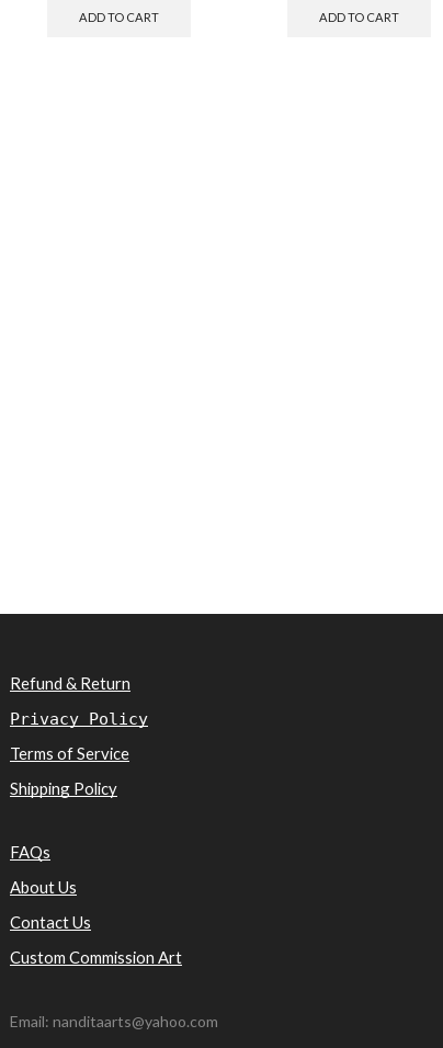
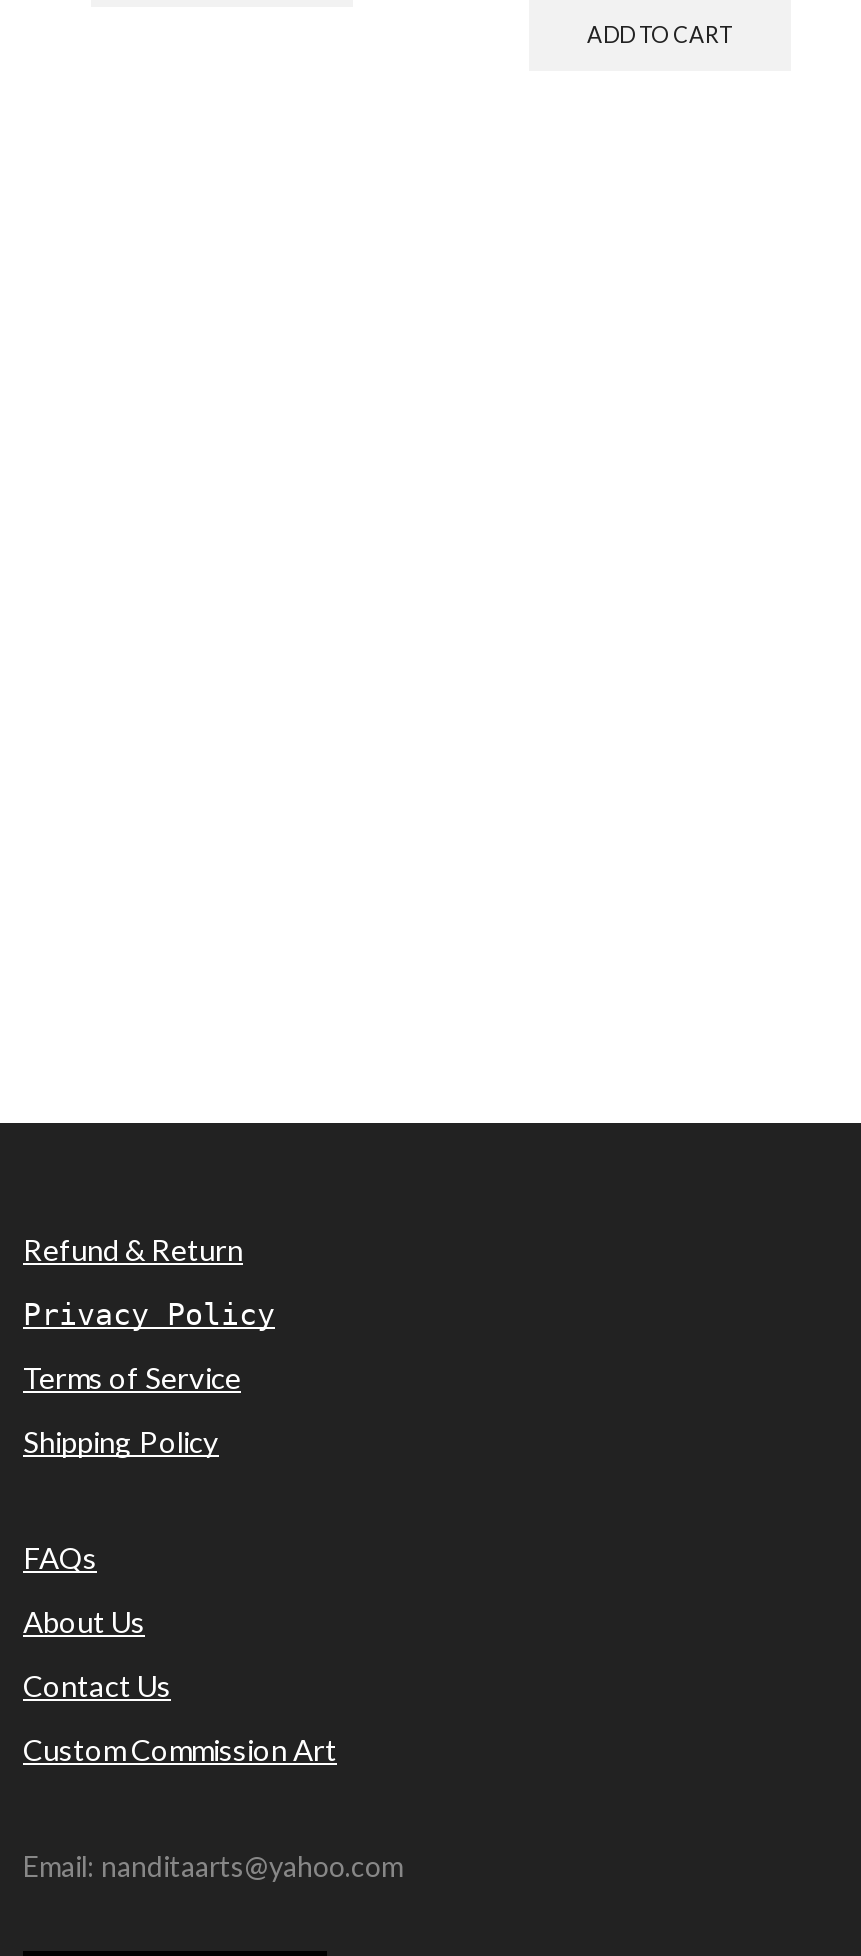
[79,10,159,24] ADD TO CART -> none

